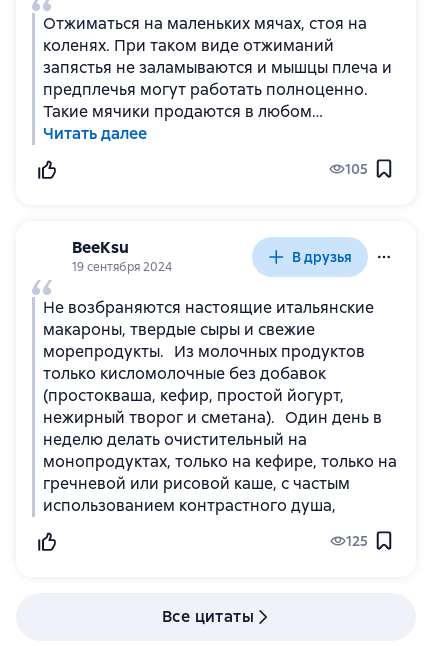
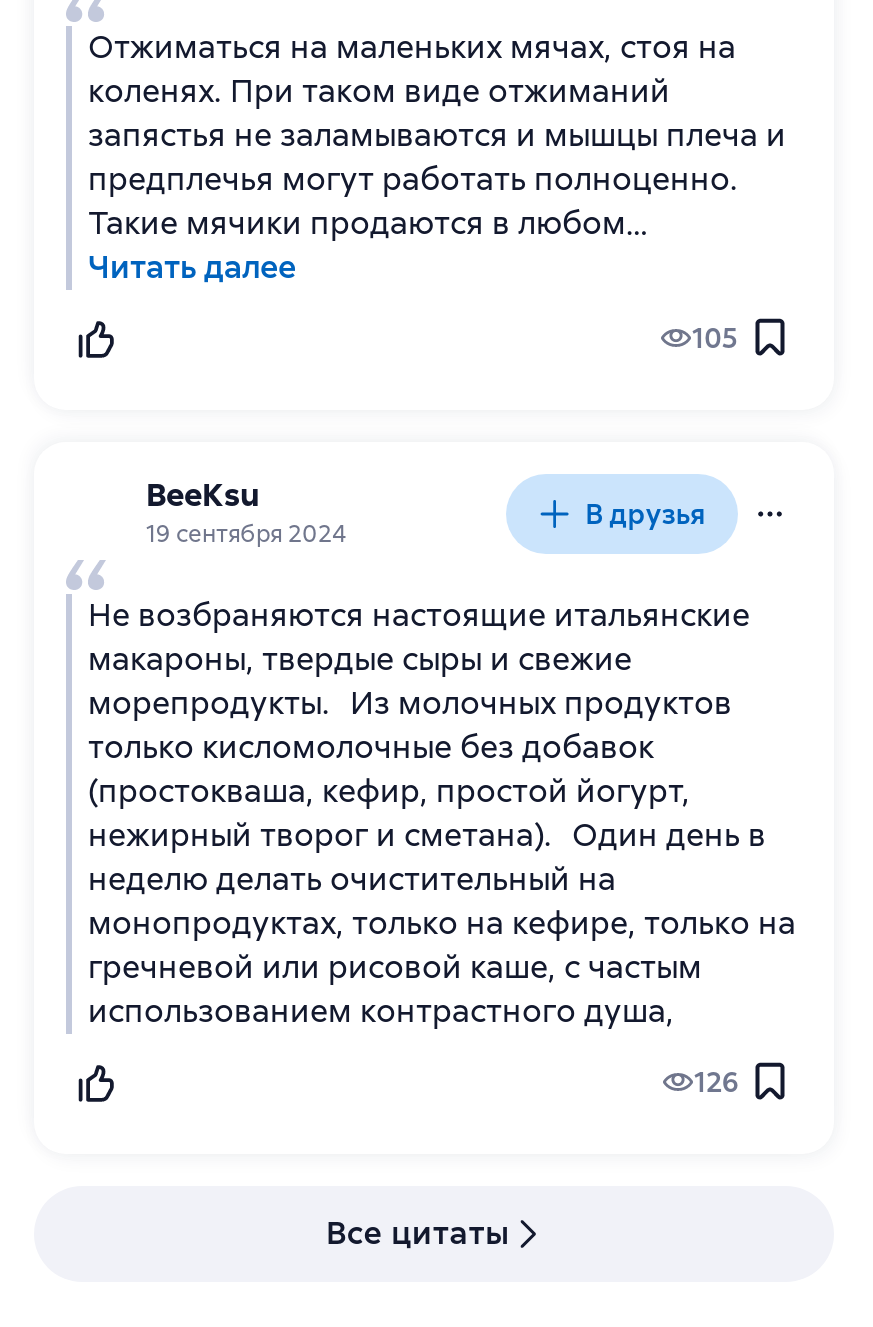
[346,532,368,550] 125 -> [694,1064,738,1100] 126

